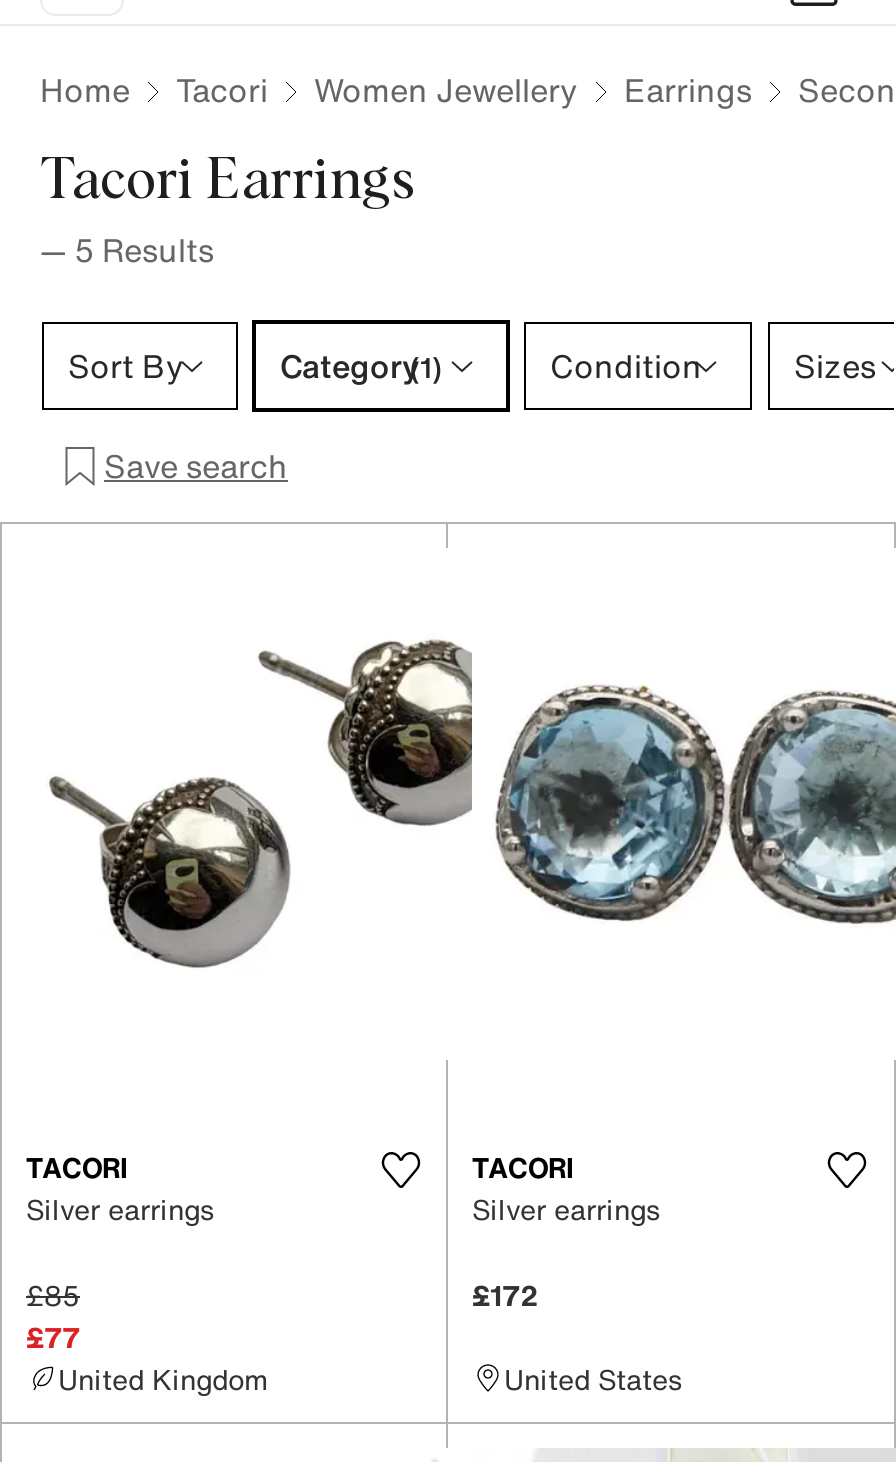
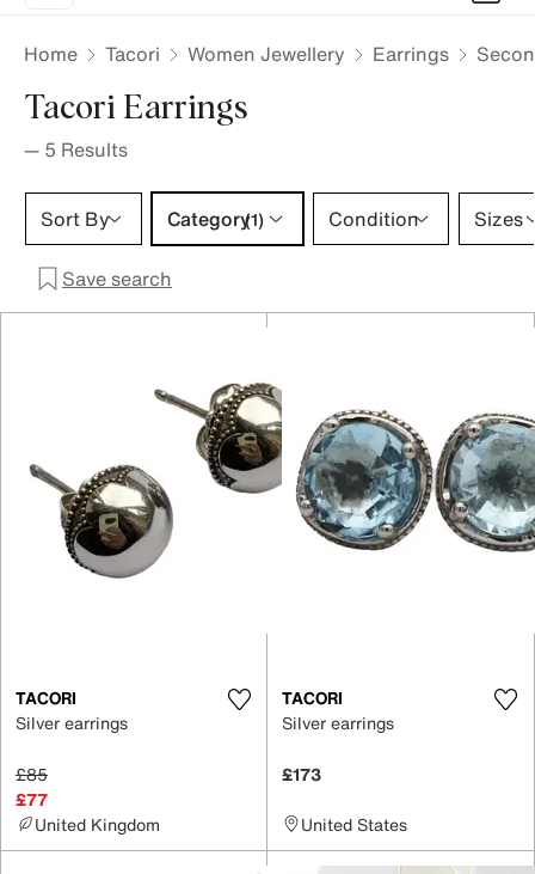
[472,1274,538,1316] £172 -> [282,761,321,787] £173

